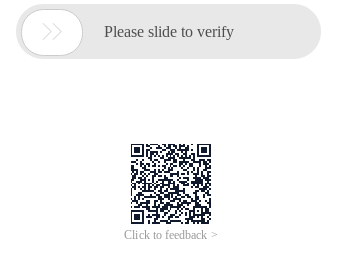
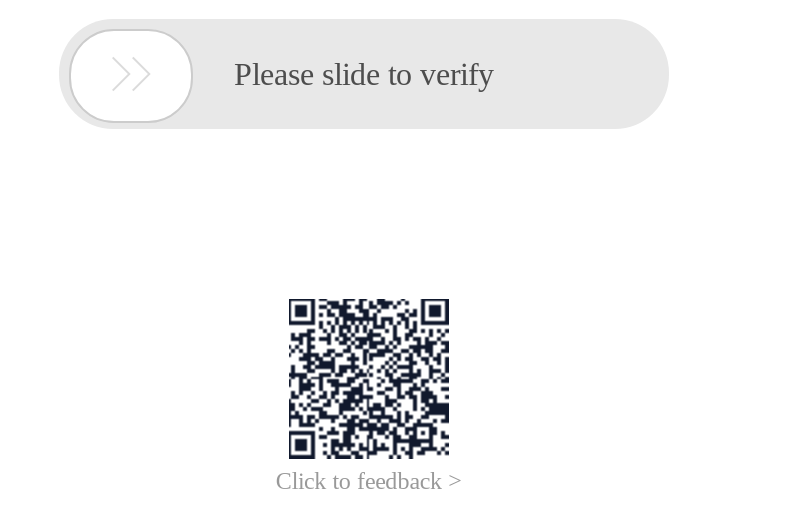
[130,144,212,225] [image] -> [287,299,449,459] [image]

